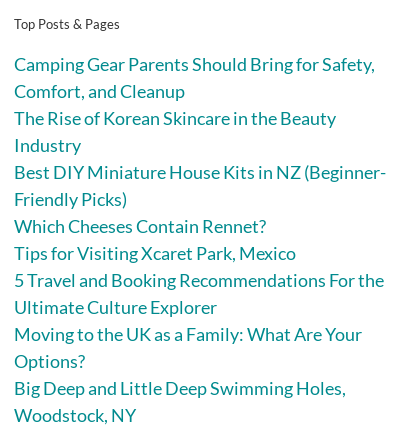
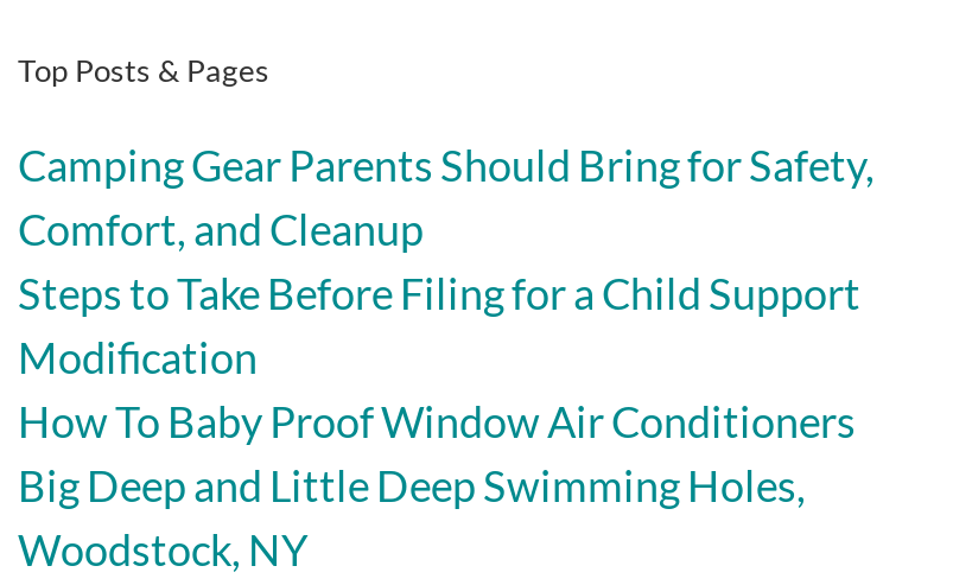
[14,107,386,372] The Rise of Korean Skincare in the Beauty | Industry | Best DIY Miniature House Kits in NZ (Beginner- | Friendly Picks) | Which Cheeses Contain Rennet? | Tips for Visiting Xcaret Park, Mexico | 5 Travel and Booking Recommendations For the | Ultimate Culture Explorer | Moving to the UK as a Family: What Are Your | Options? -> [18,267,860,447] Steps to Take Before Filing for a Child Support | Modification | How To Baby Proof Window Air Conditioners

